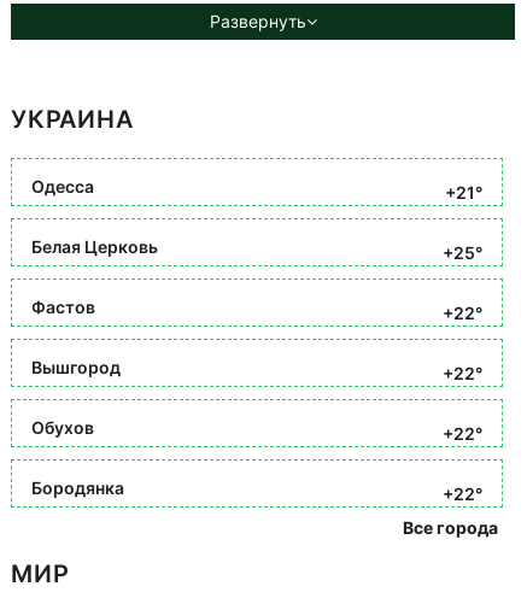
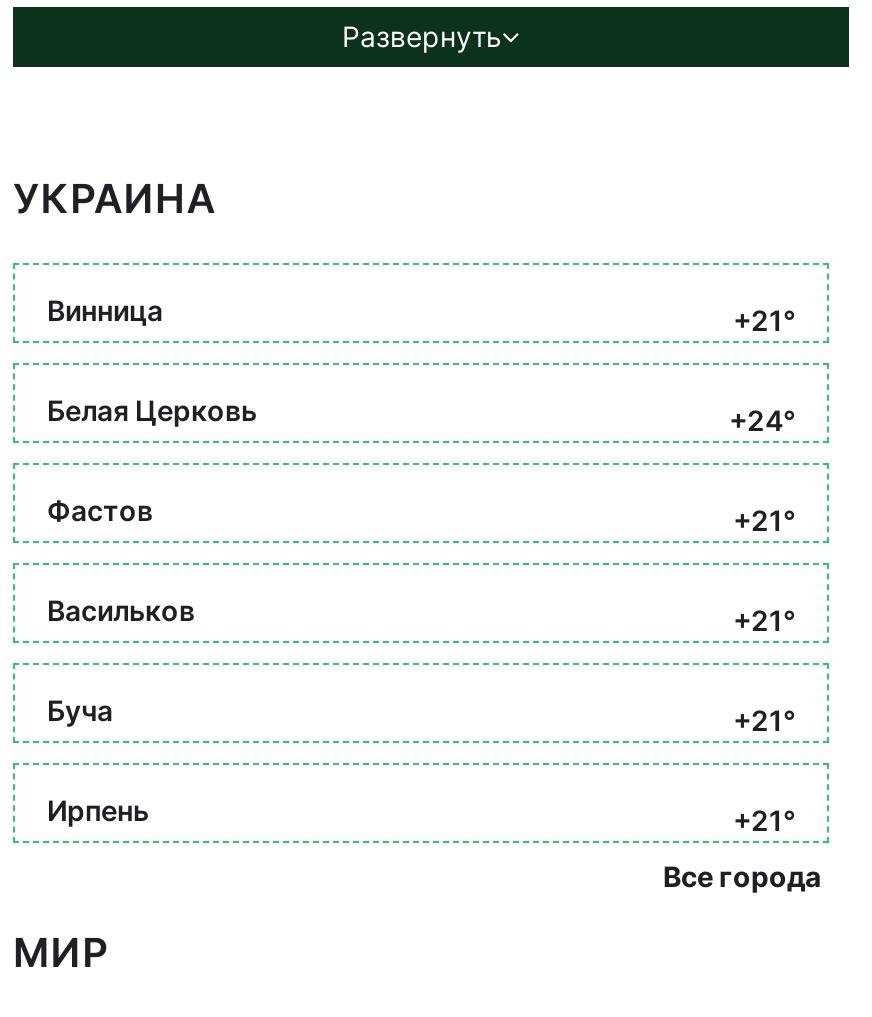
[31,175,94,196] Одесса -> [47,292,163,326] Винница
[443,242,482,263] +25° -> [729,403,795,437] +24°
[443,303,482,323] +22° -> [733,503,795,537] +21°
[31,356,482,383] Вышгород | +22° -> [47,592,795,637] Васильков | +21°
[31,417,482,444] Обухов | +22° -> [47,692,795,737] Буча | +21°
[31,477,482,504] Бородянка | +22° -> [47,792,795,837] Ирпень | +21°

